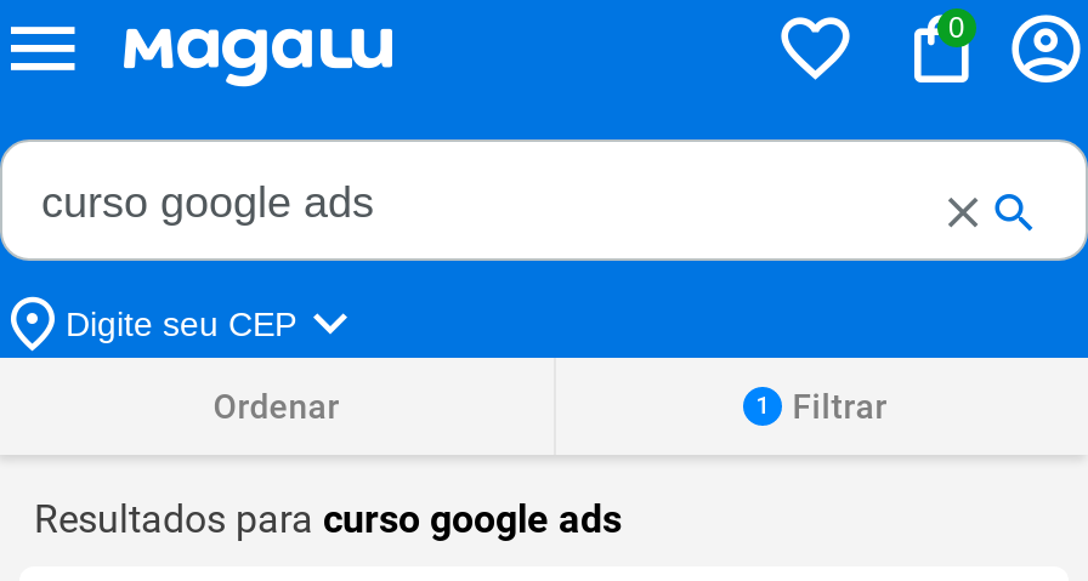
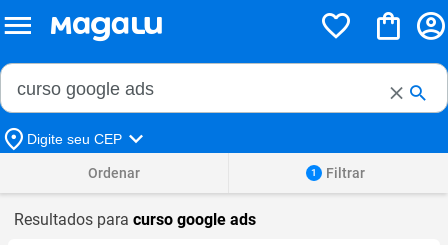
[948,11,965,45] 0 -> none

